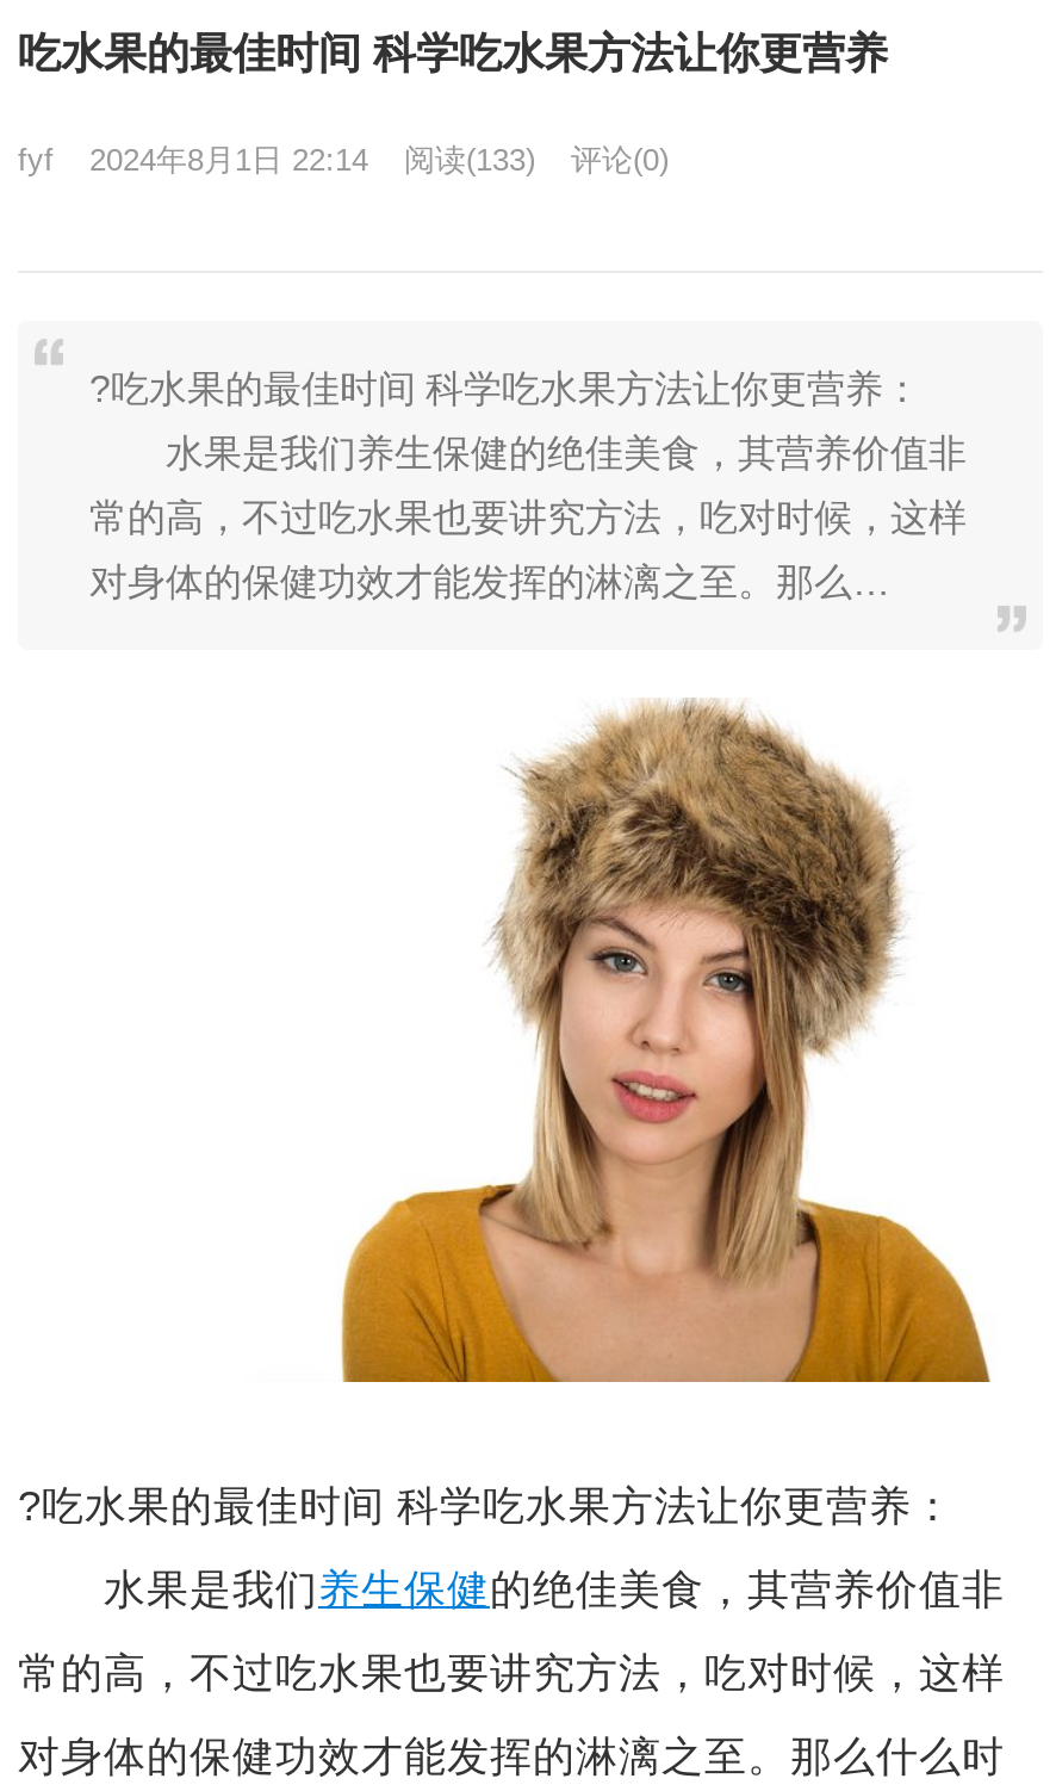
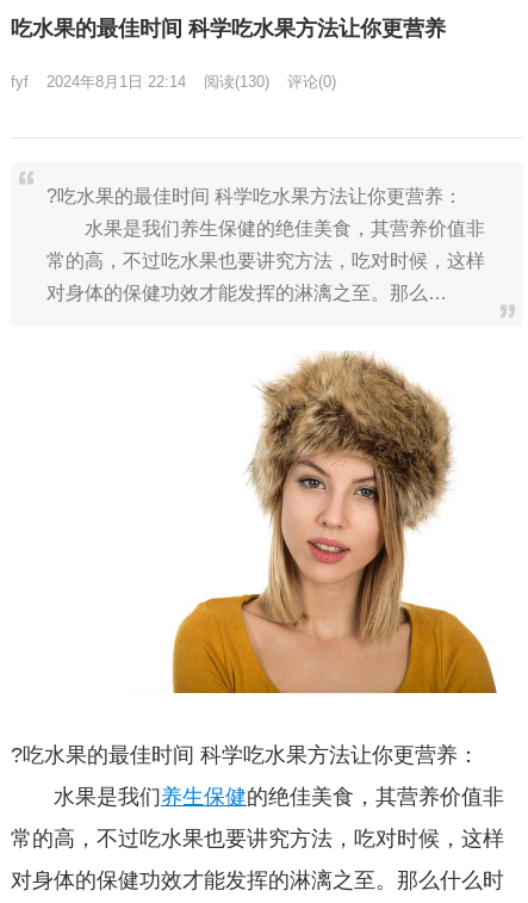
[18,142,669,178] fyf 2024年8月1日 22:14 阅读(133) 评论(0) -> [11,73,336,91] fyf 2024年8月1日 22:14 阅读(130) 评论(0)

